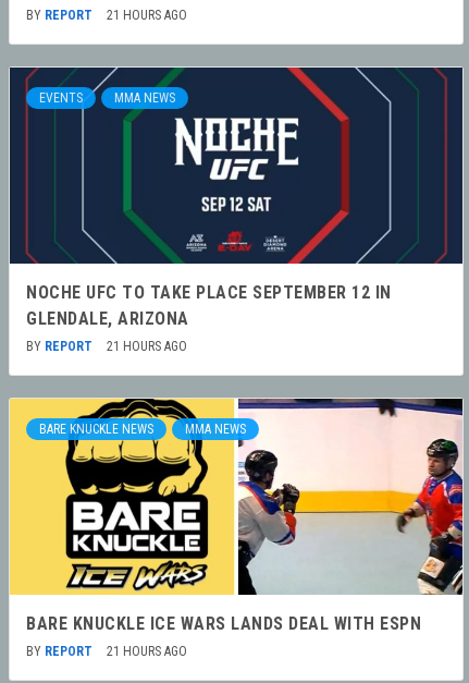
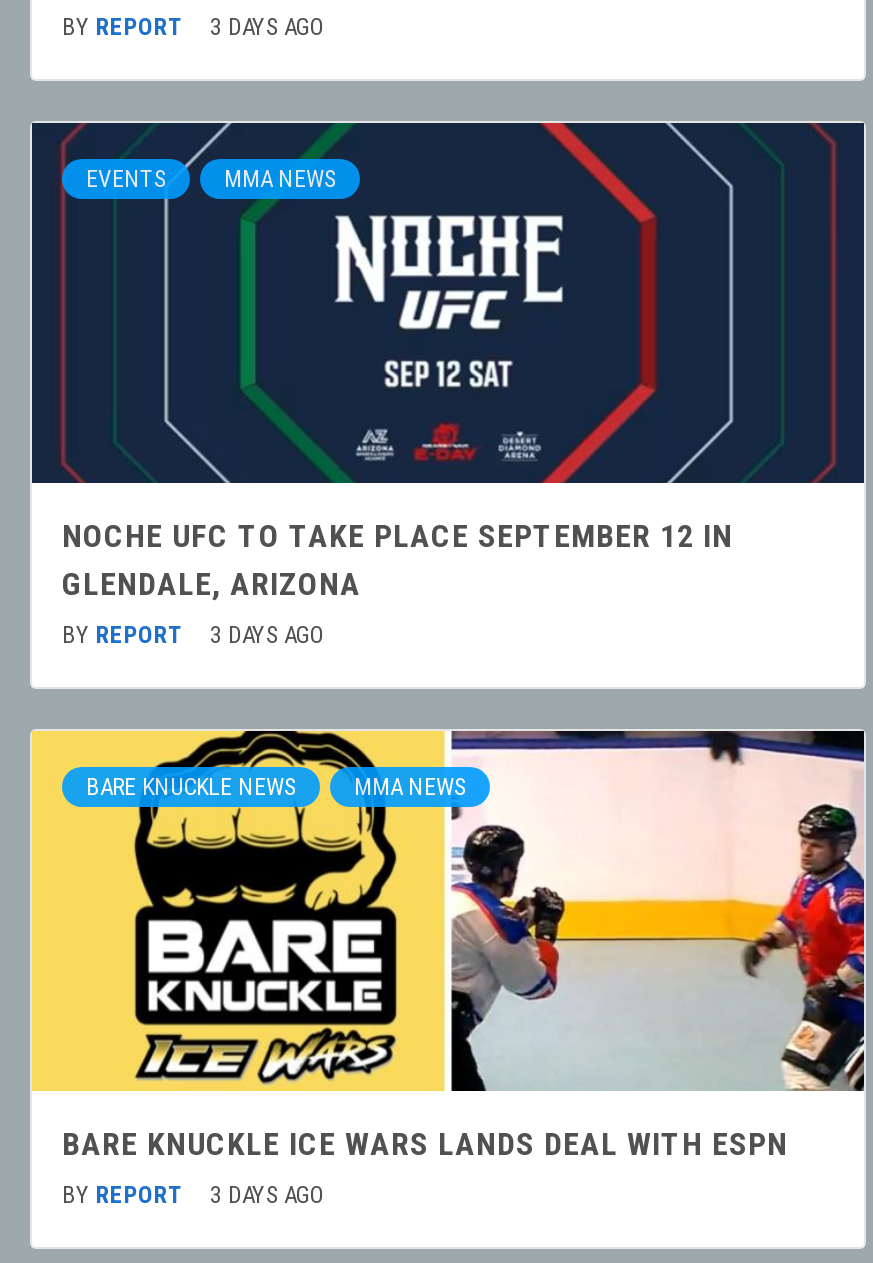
[26,8,187,23] BY REPORT 21 HOURS AGO -> [62,13,326,41] BY REPORT 3 DAYS AGO
[26,339,187,354] BY REPORT 21 HOURS AGO -> [62,621,326,649] BY REPORT 3 DAYS AGO
[26,644,187,659] BY REPORT 21 HOURS AGO -> [62,1181,326,1209] BY REPORT 3 DAYS AGO

